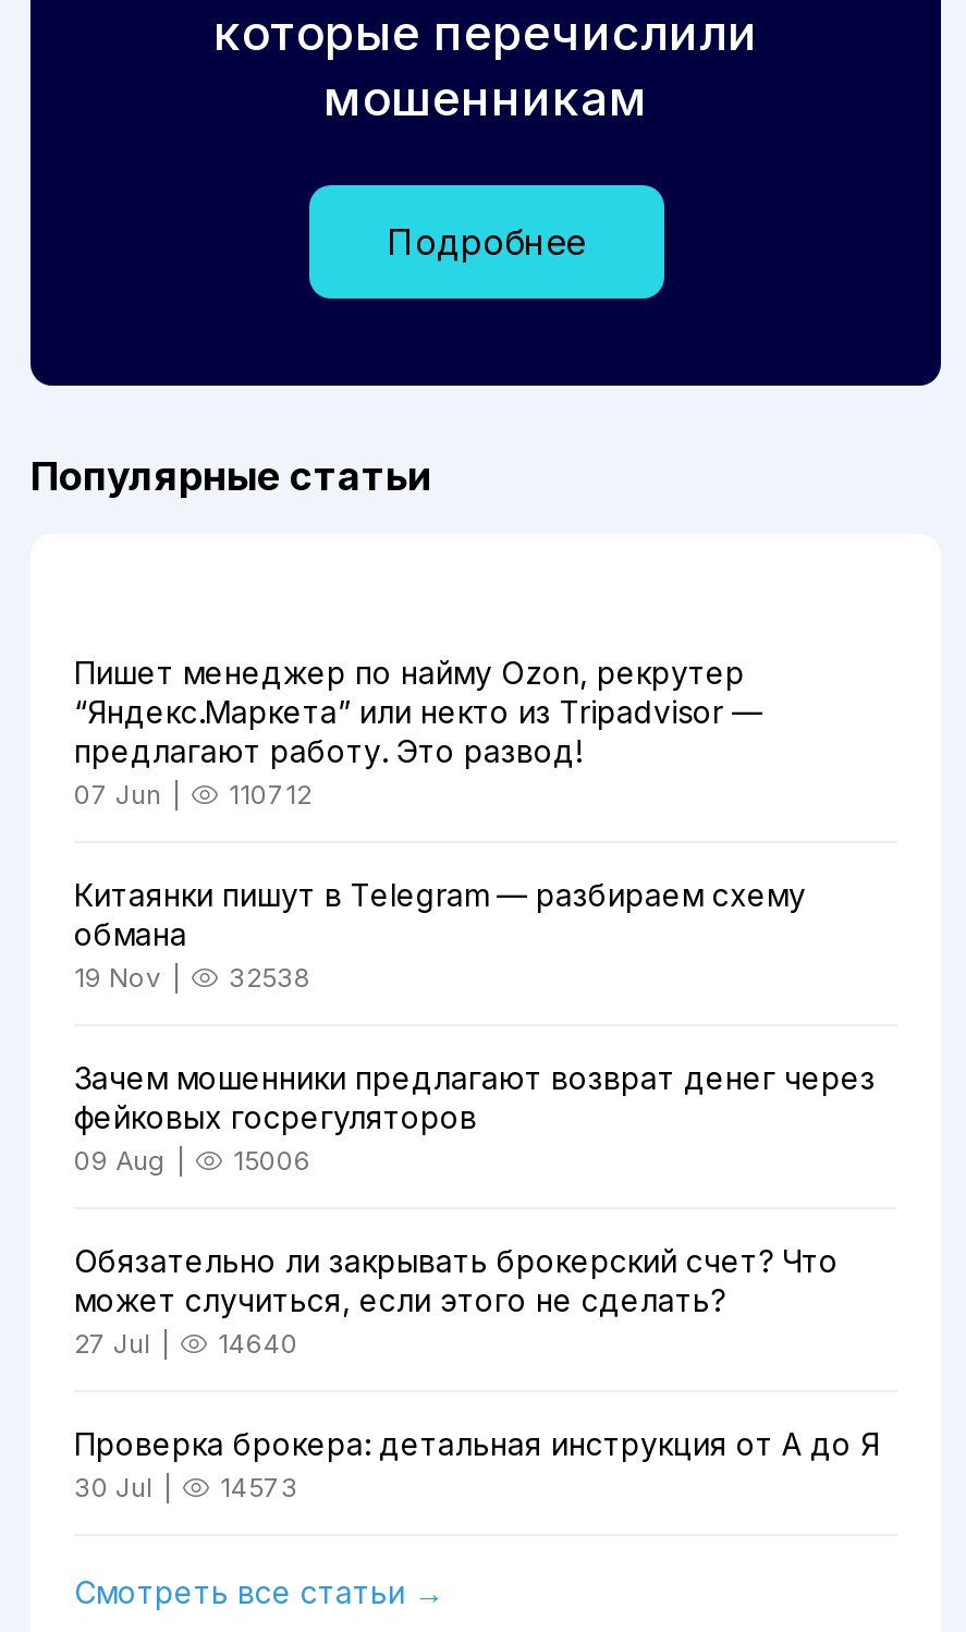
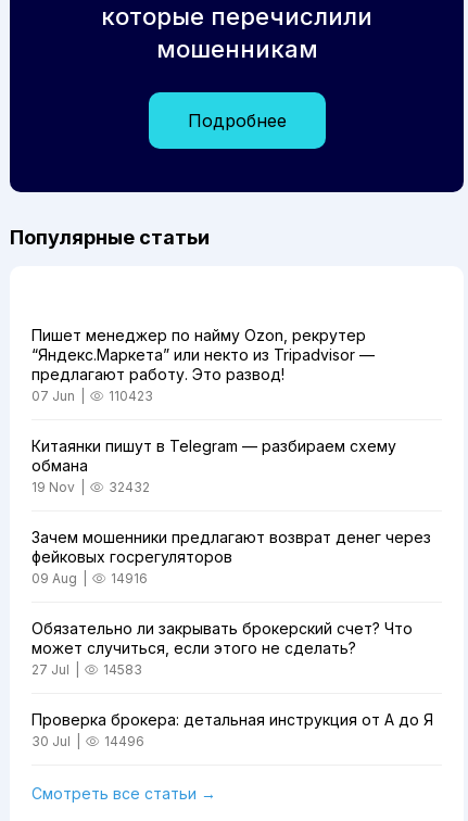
[229,779,311,811] 110712 -> [109,388,153,404] 110423
[229,962,311,994] 32538 -> [109,479,150,496] 32432
[233,1145,311,1177] 15006 -> [111,571,148,587] 14916
[218,1328,298,1361] 14640 -> [103,662,142,678] 14583
[220,1472,298,1504] 14573 -> [104,733,144,750] 14496

